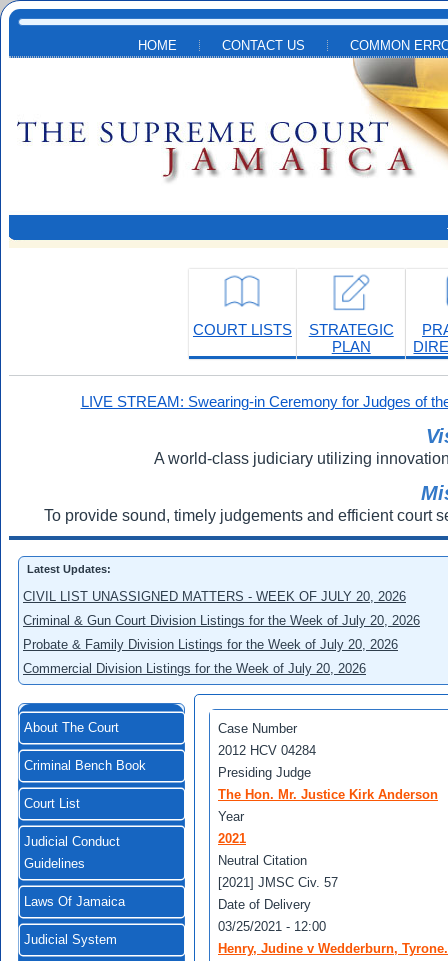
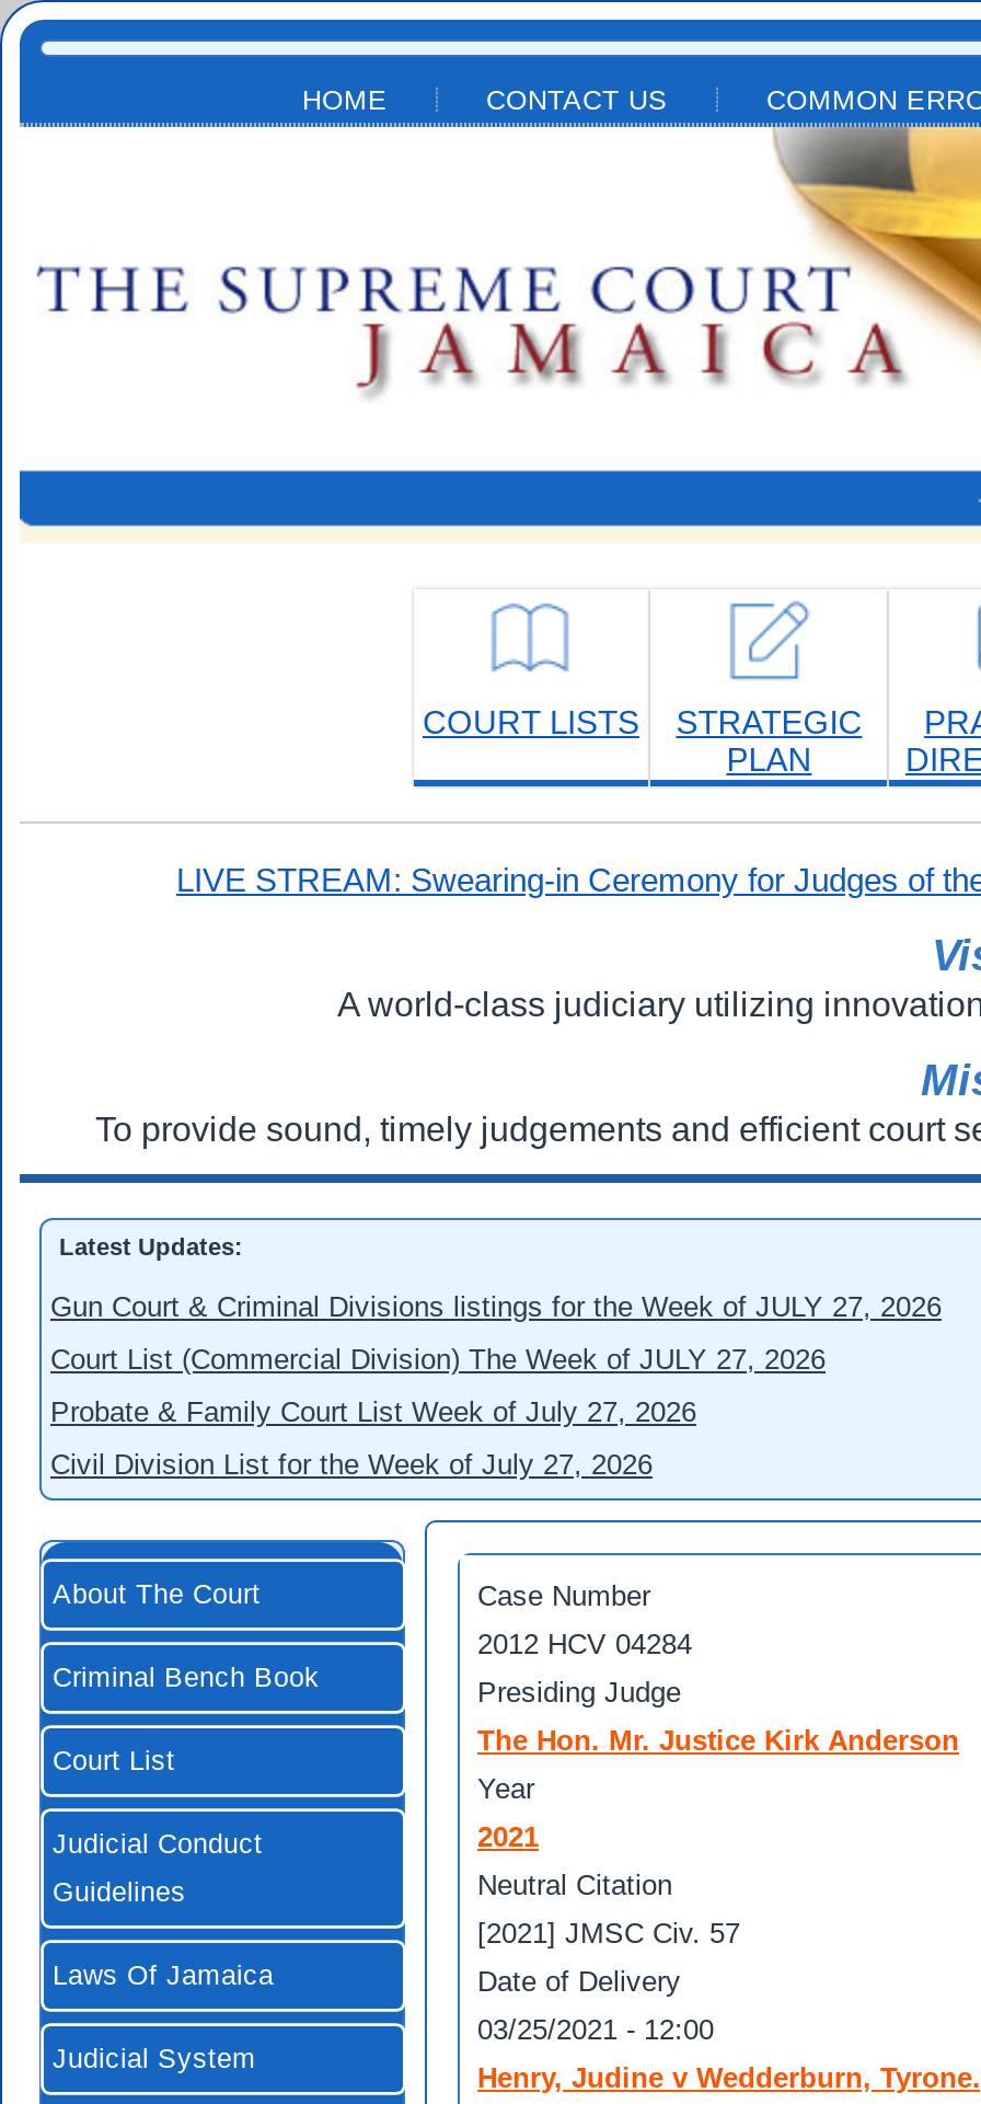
[23,589,406,604] CIVIL LIST UNASSIGNED MATTERS - WEEK OF JULY 20, 2026 -> [50,1290,942,1323] Gun Court & Criminal Divisions listings for the Week of JULY 27, 2026
[23,613,420,628] Criminal & Gun Court Division Listings for the Week of July 20, 2026 -> [50,1343,826,1376] Court List (Commercial Division) The Week of JULY 27, 2026
[23,637,398,652] Probate & Family Division Listings for the Week of July 20, 2026 -> [50,1395,696,1428] Probate & Family Court List Week of July 27, 2026
[23,661,366,676] Commercial Division Listings for the Week of July 20, 2026 -> [50,1448,653,1481] Civil Division List for the Week of July 27, 2026

